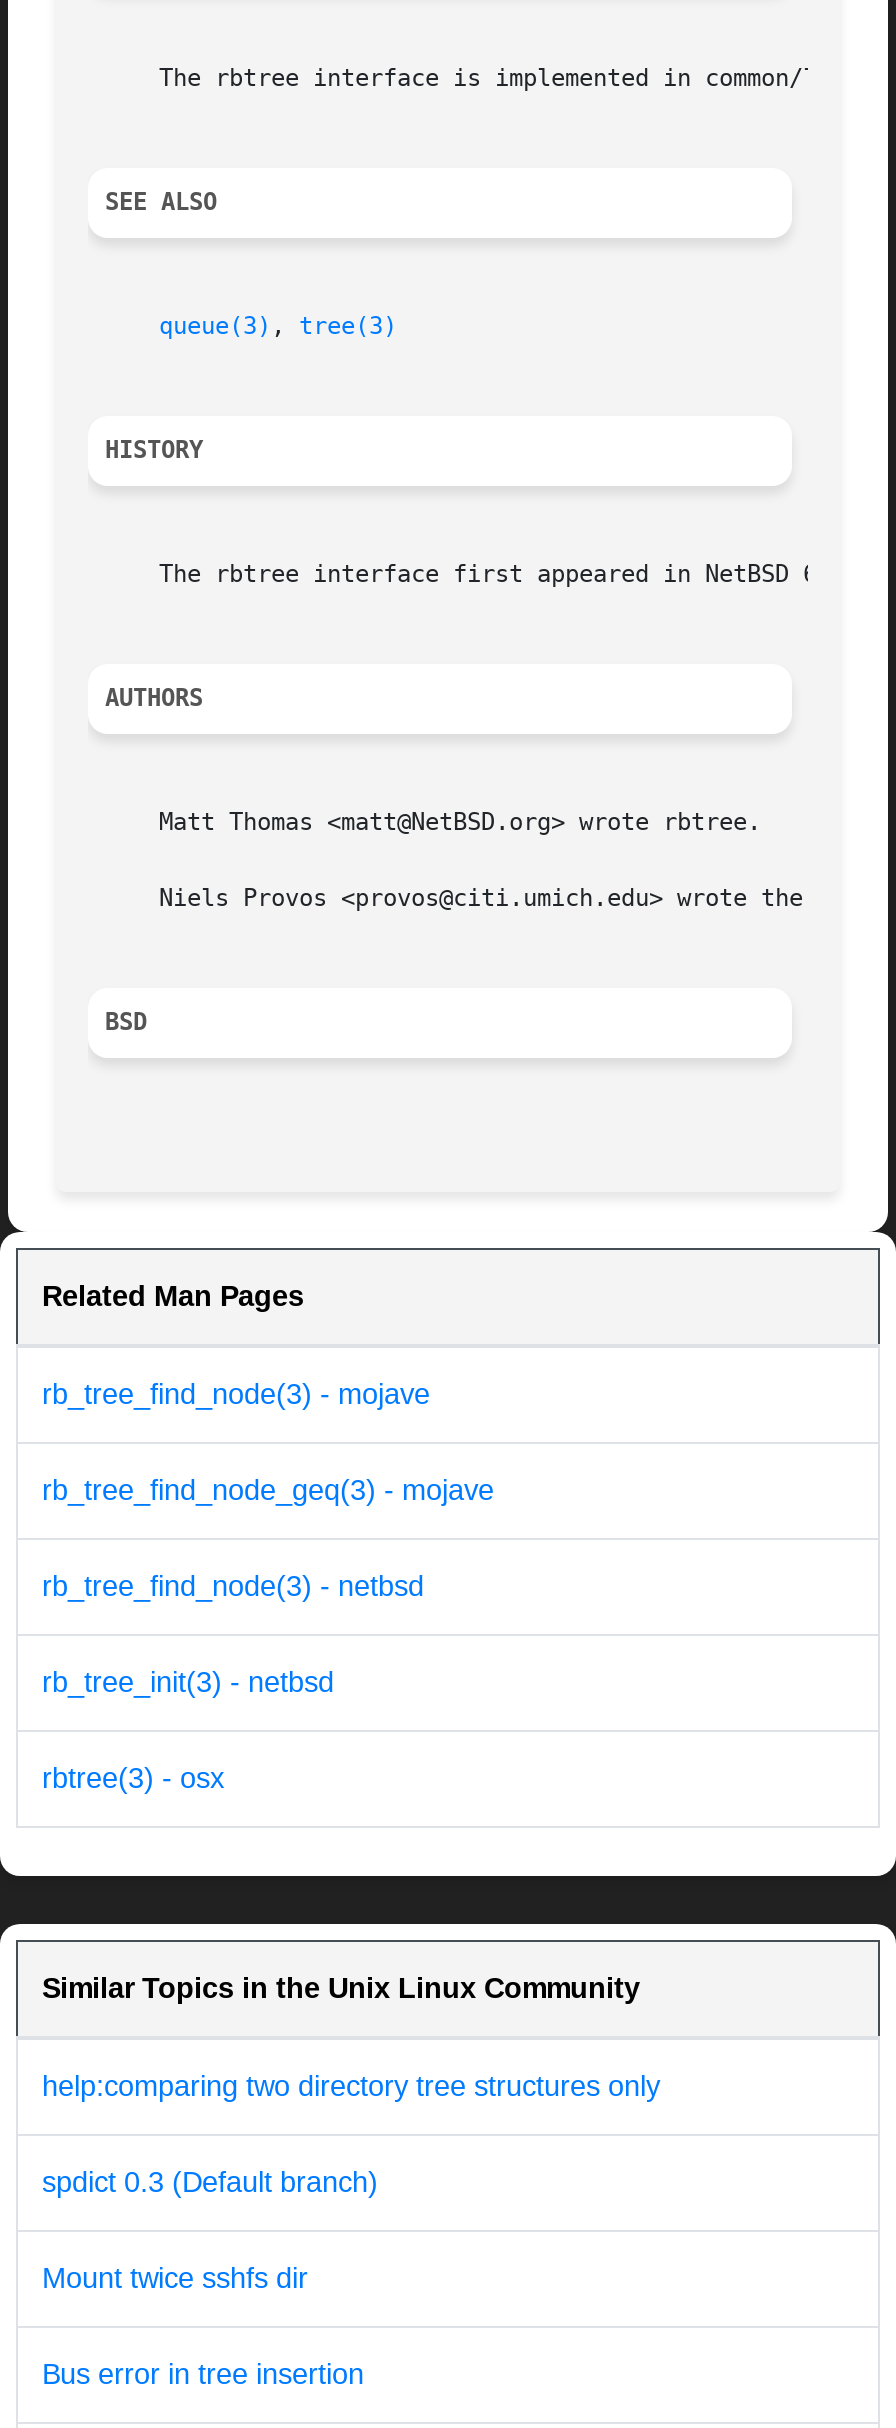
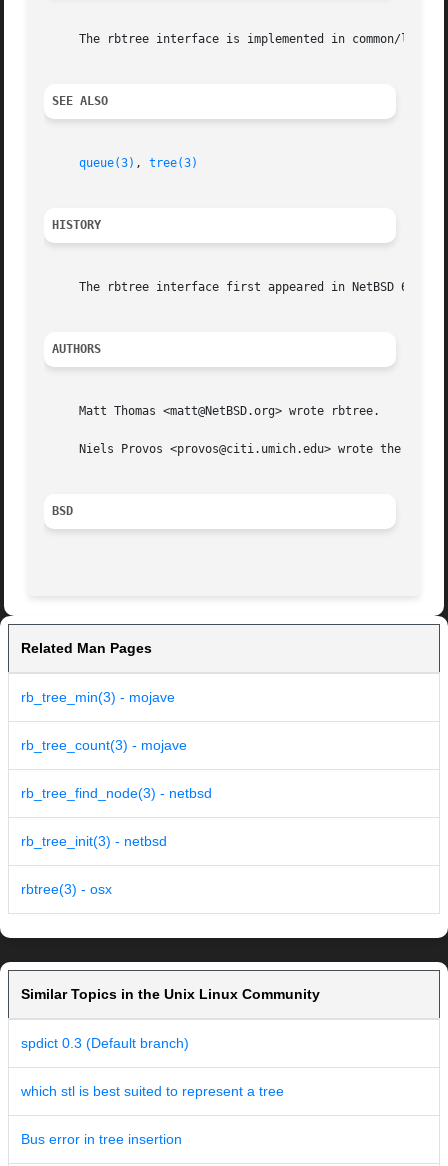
[42,1379,430,1411] rb_tree_find_node(3) - mojave -> [21,689,175,705] rb_tree_min(3) - mojave
[42,1475,494,1507] rb_tree_find_node_geq(3) - mojave -> [21,737,187,753] rb_tree_count(3) - mojave
[42,2071,660,2103] help:comparing two directory tree structures only -> none
[42,2263,308,2295] Mount twice sshfs dir -> [21,1083,284,1099] which stl is best suited to represent a tree

